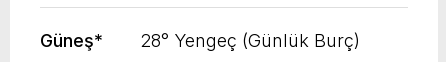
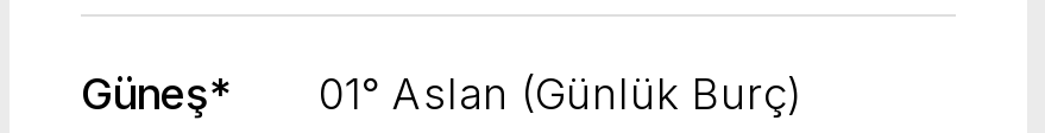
[140,30,360,51] 28° Yengeç (Günlük Burç) -> [319,69,801,119] 01° Aslan (Günlük Burç)

